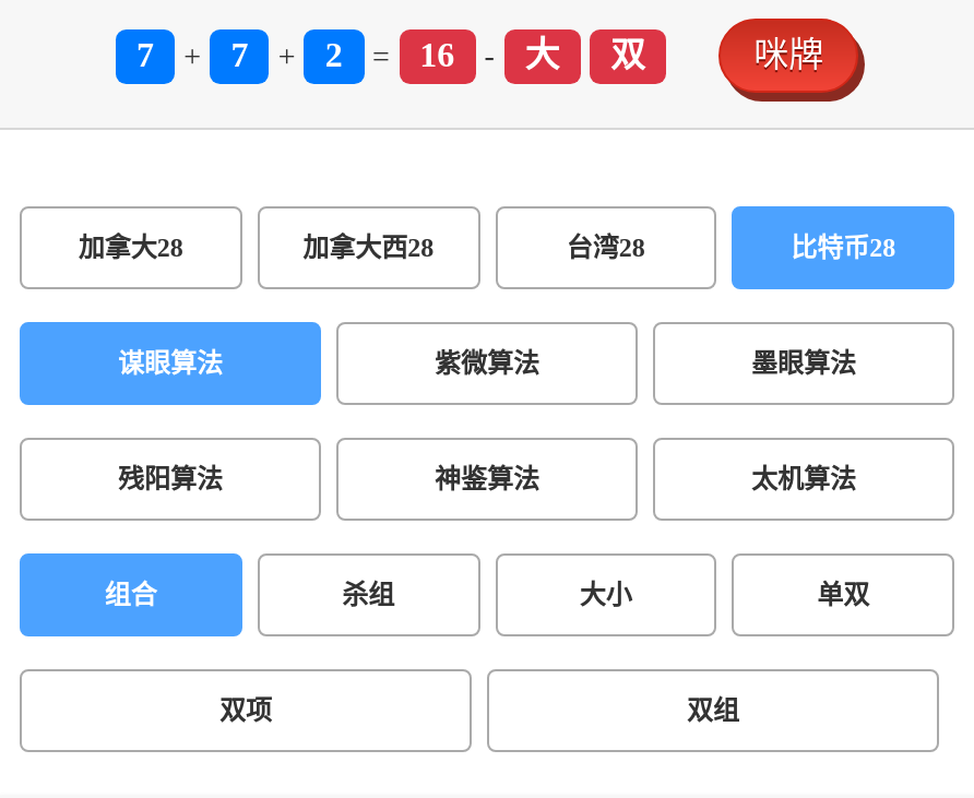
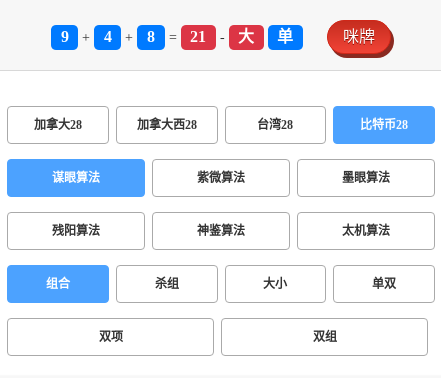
[136,36,154,73] 7 -> [60,28,68,45] 9
[231,36,248,73] 7 -> [104,28,112,45] 4
[325,36,343,73] 2 -> [147,28,155,45] 8
[420,36,454,73] 16 -> [190,28,206,45] 21
[610,36,645,73] 双 -> [277,28,293,45] 单

